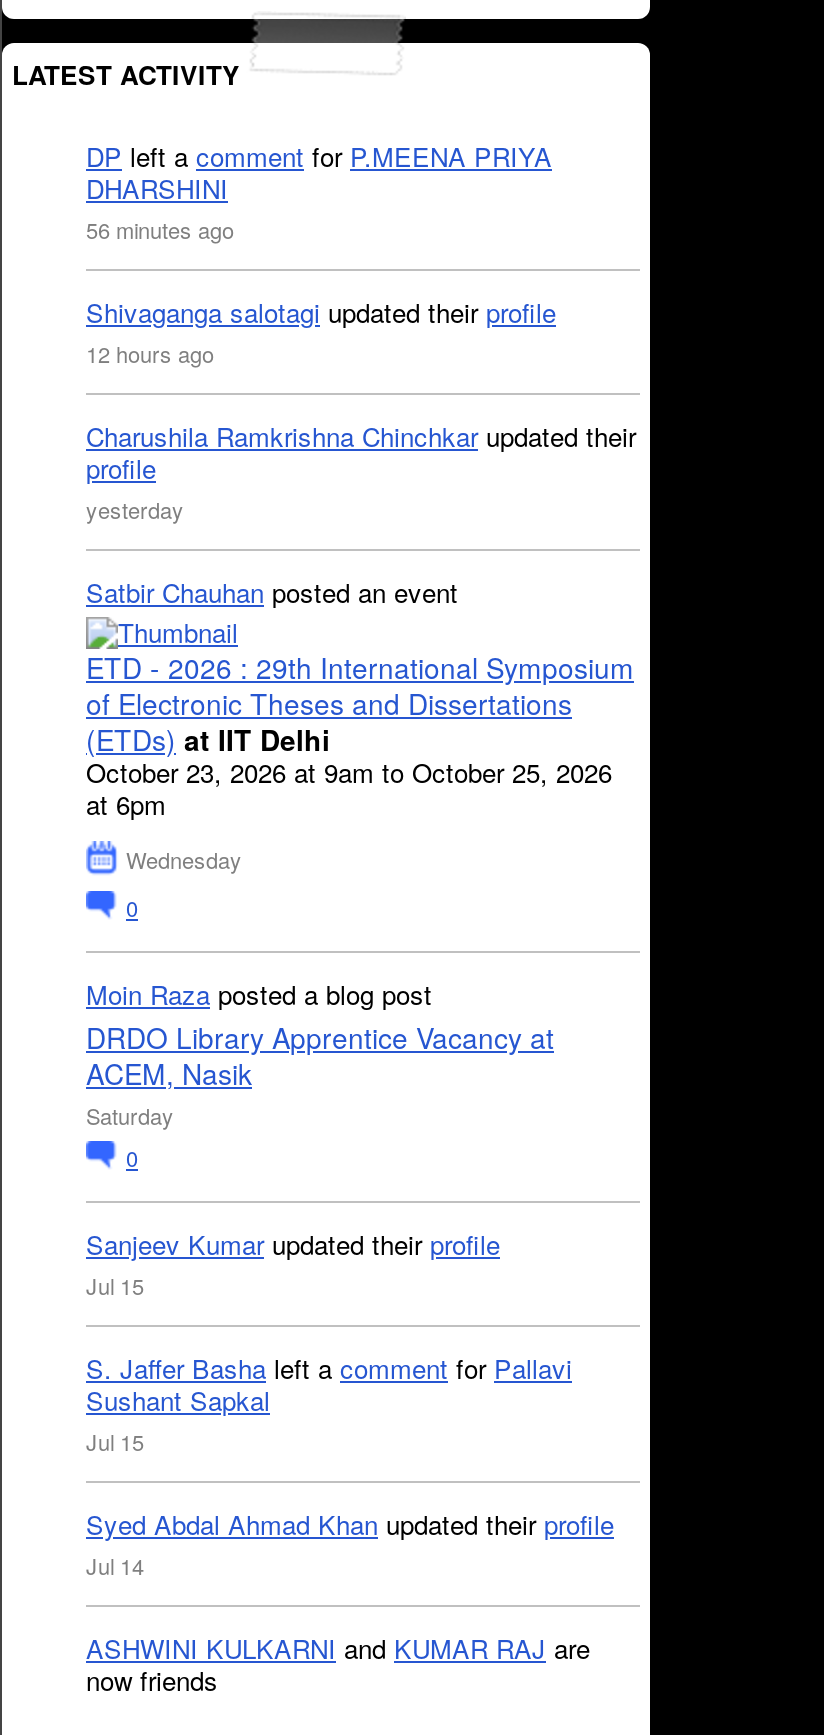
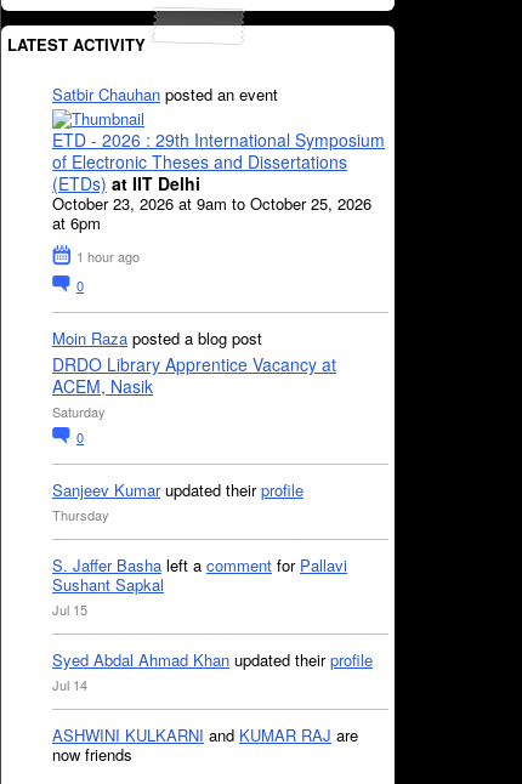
[86,137,636,525] DP left a comment for P.MEENA PRIYA | DHARSHINI | 56 minutes ago | Shivaganga salotagi updated their profile | 12 hours ago | Charushila Ramkrishna Chinchkar updated their | profile | yesterday -> none
[126,843,242,875] Wednesday -> [76,247,140,266] 1 hour ago
[86,1269,144,1301] Jul 15 -> [52,505,109,524] Thursday

